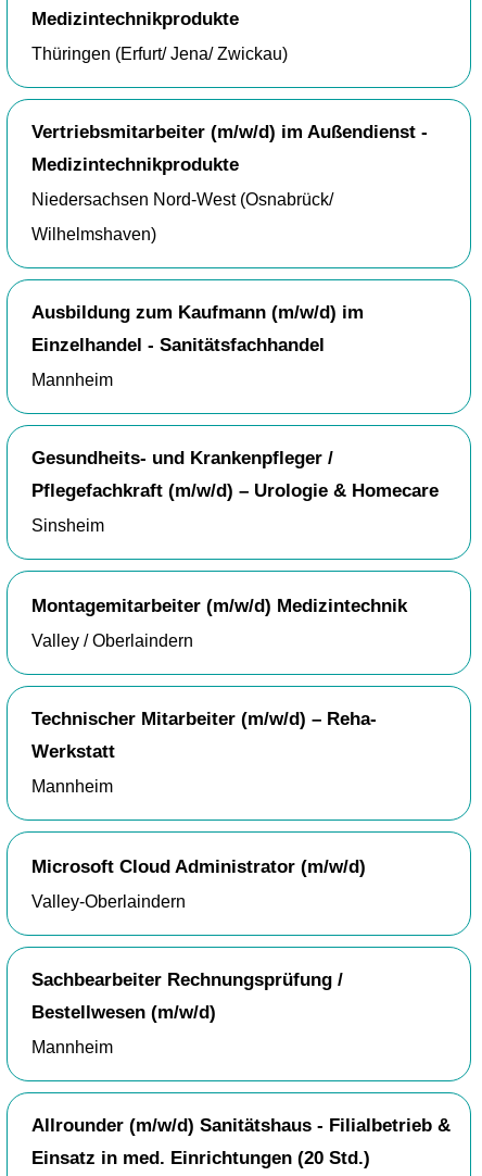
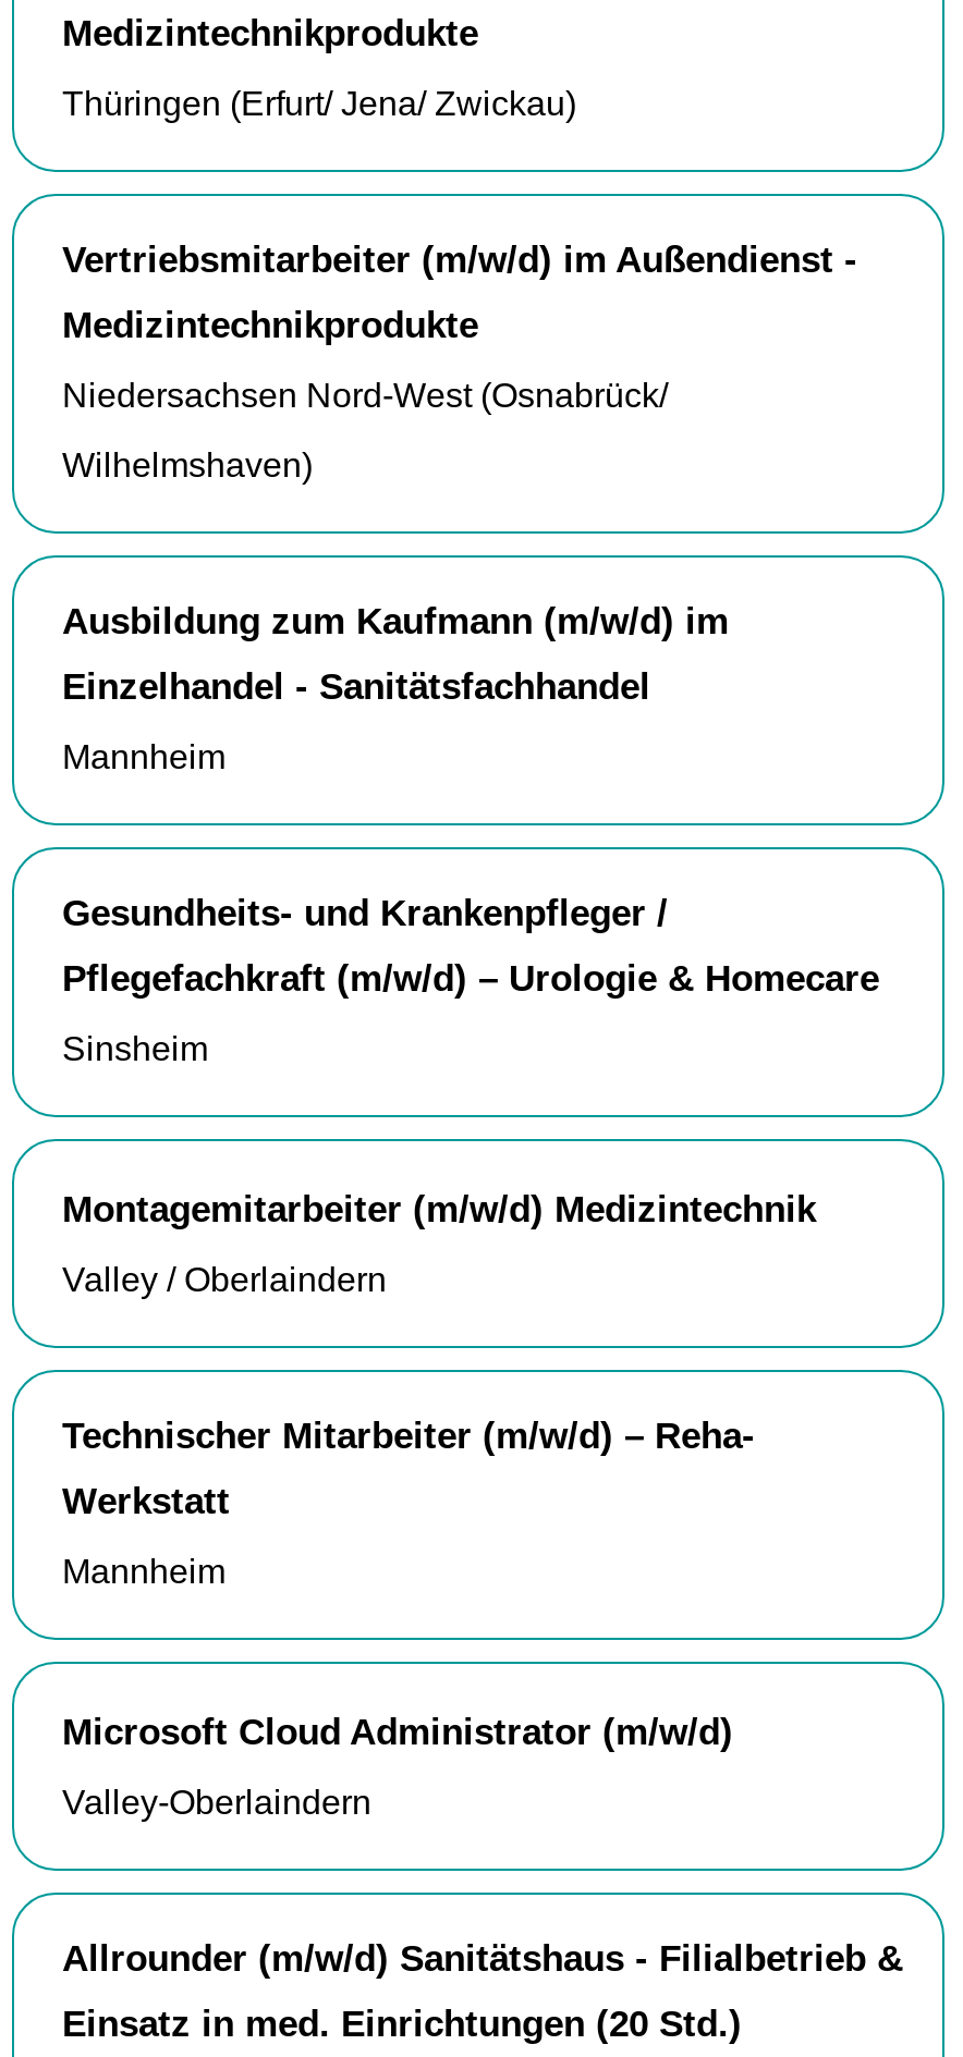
[31,970,343,1057] Sachbearbeiter Rechnungsprüfung / | Bestellwesen (m/w/d) | Mannheim -> none

